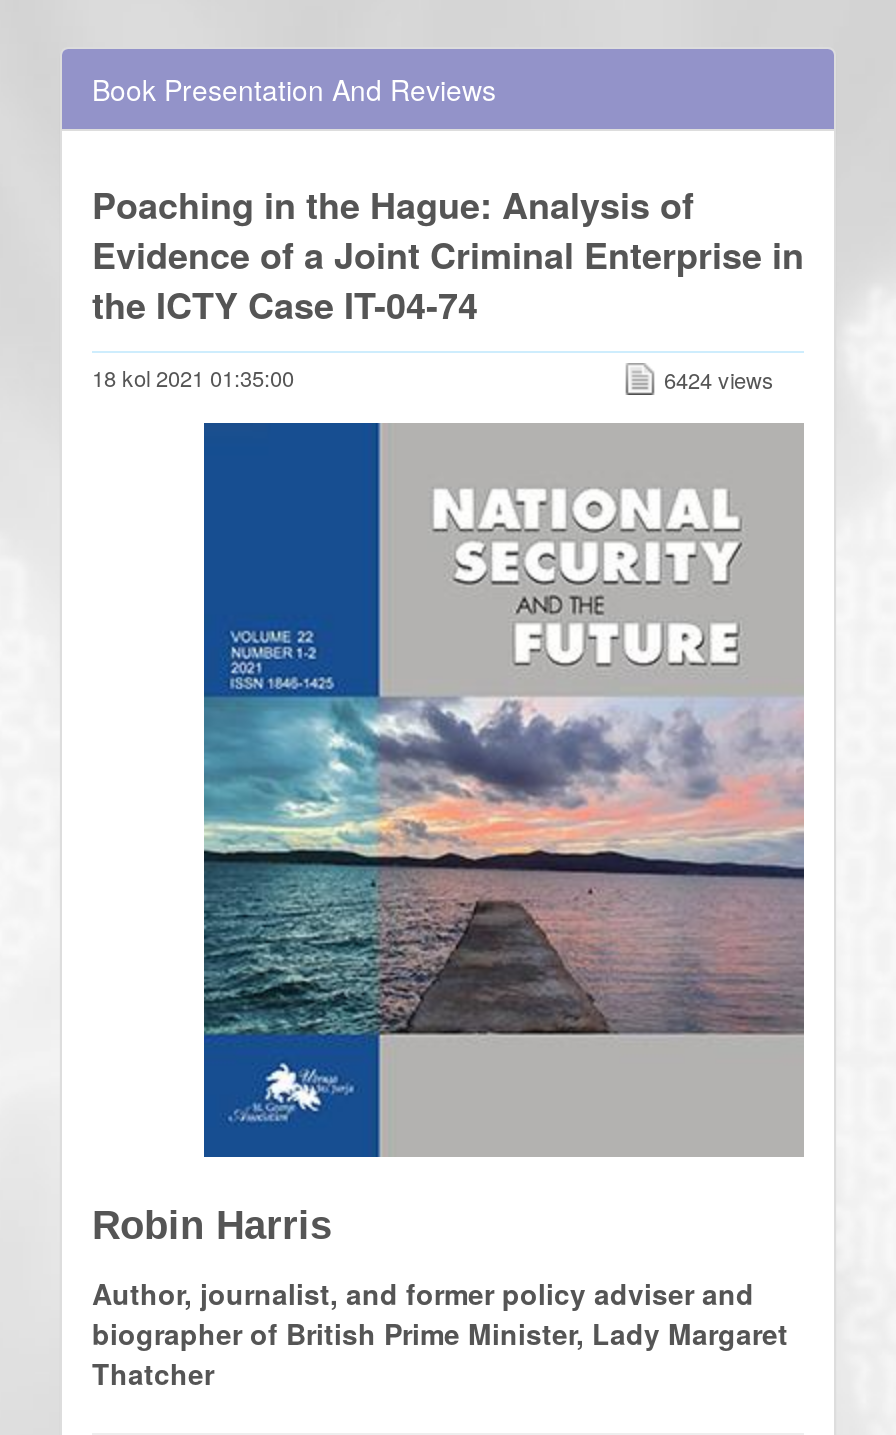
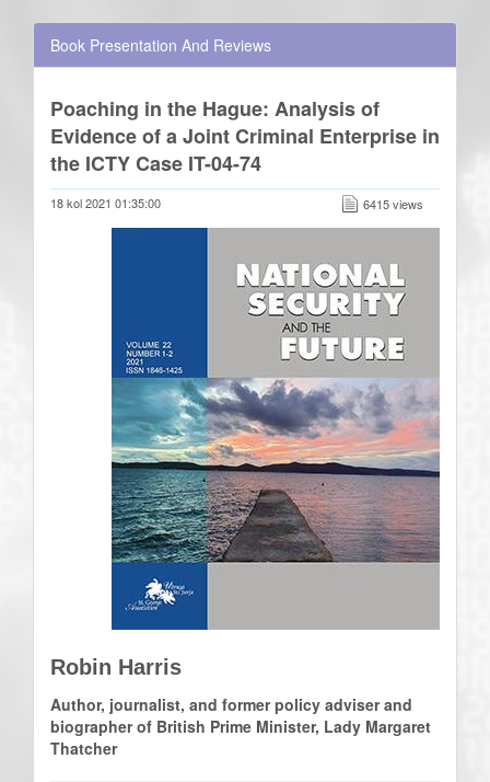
[664,363,774,395] 6424 views -> [363,195,423,212] 6415 views

